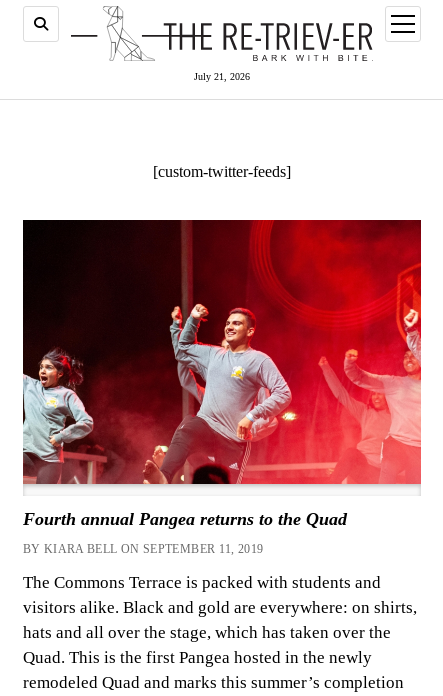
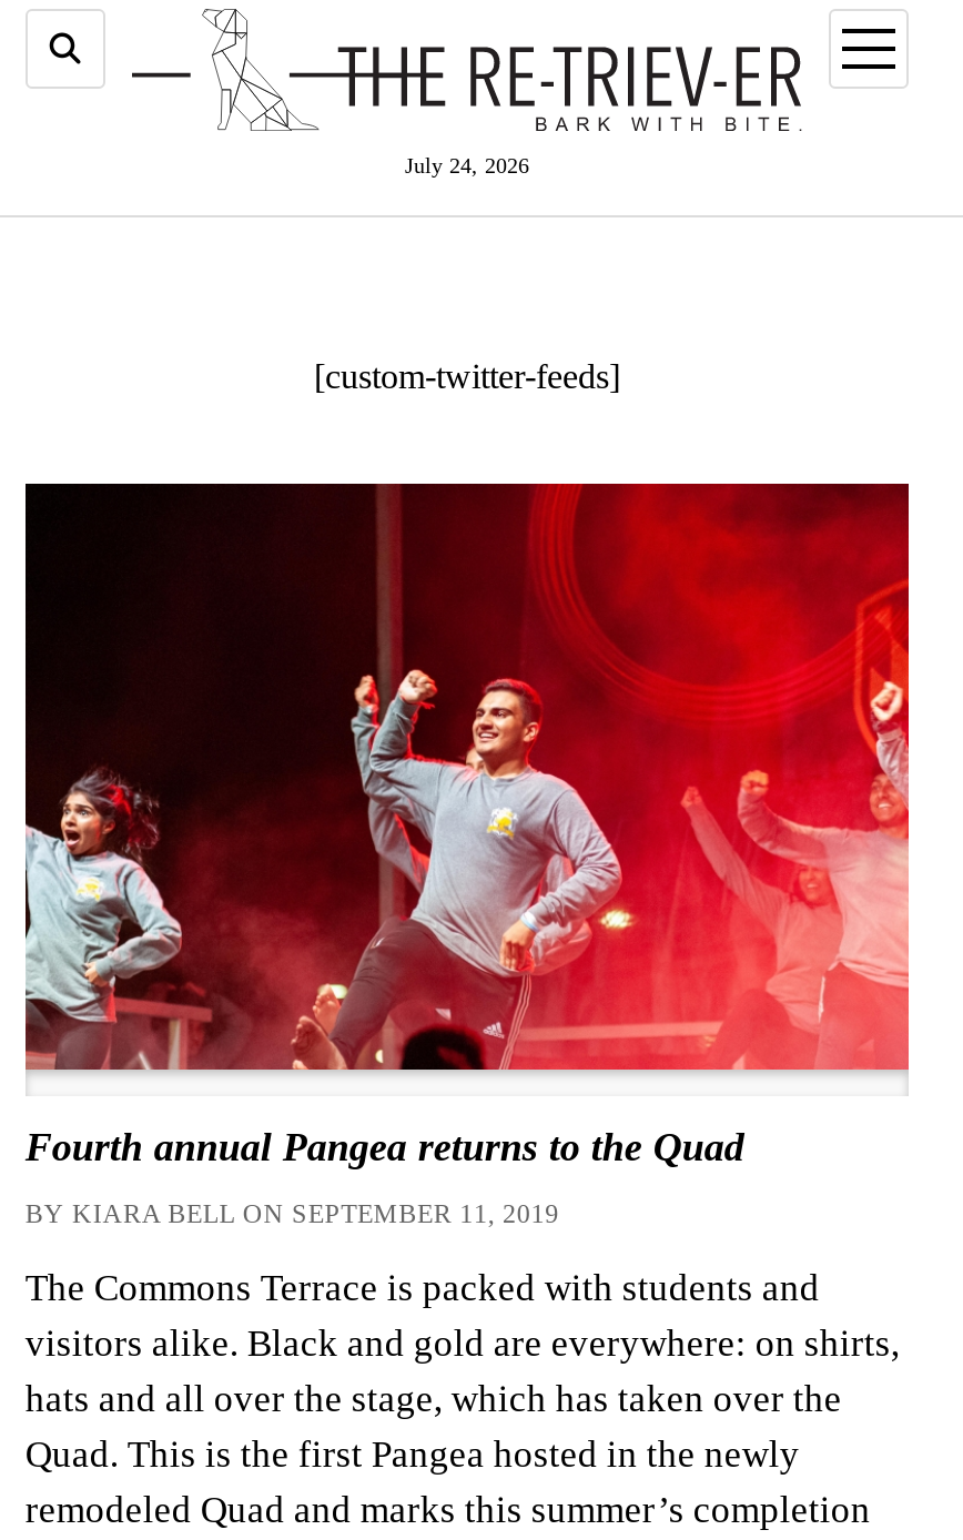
[194,71,250,82] July 21, 2026 -> [405,153,529,177] July 24, 2026

